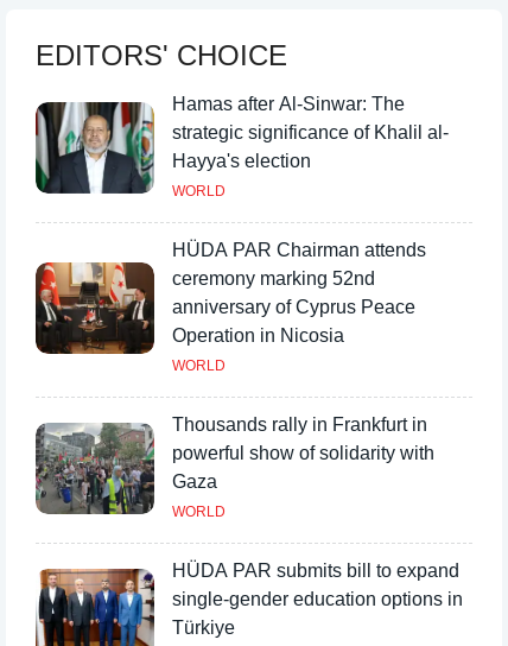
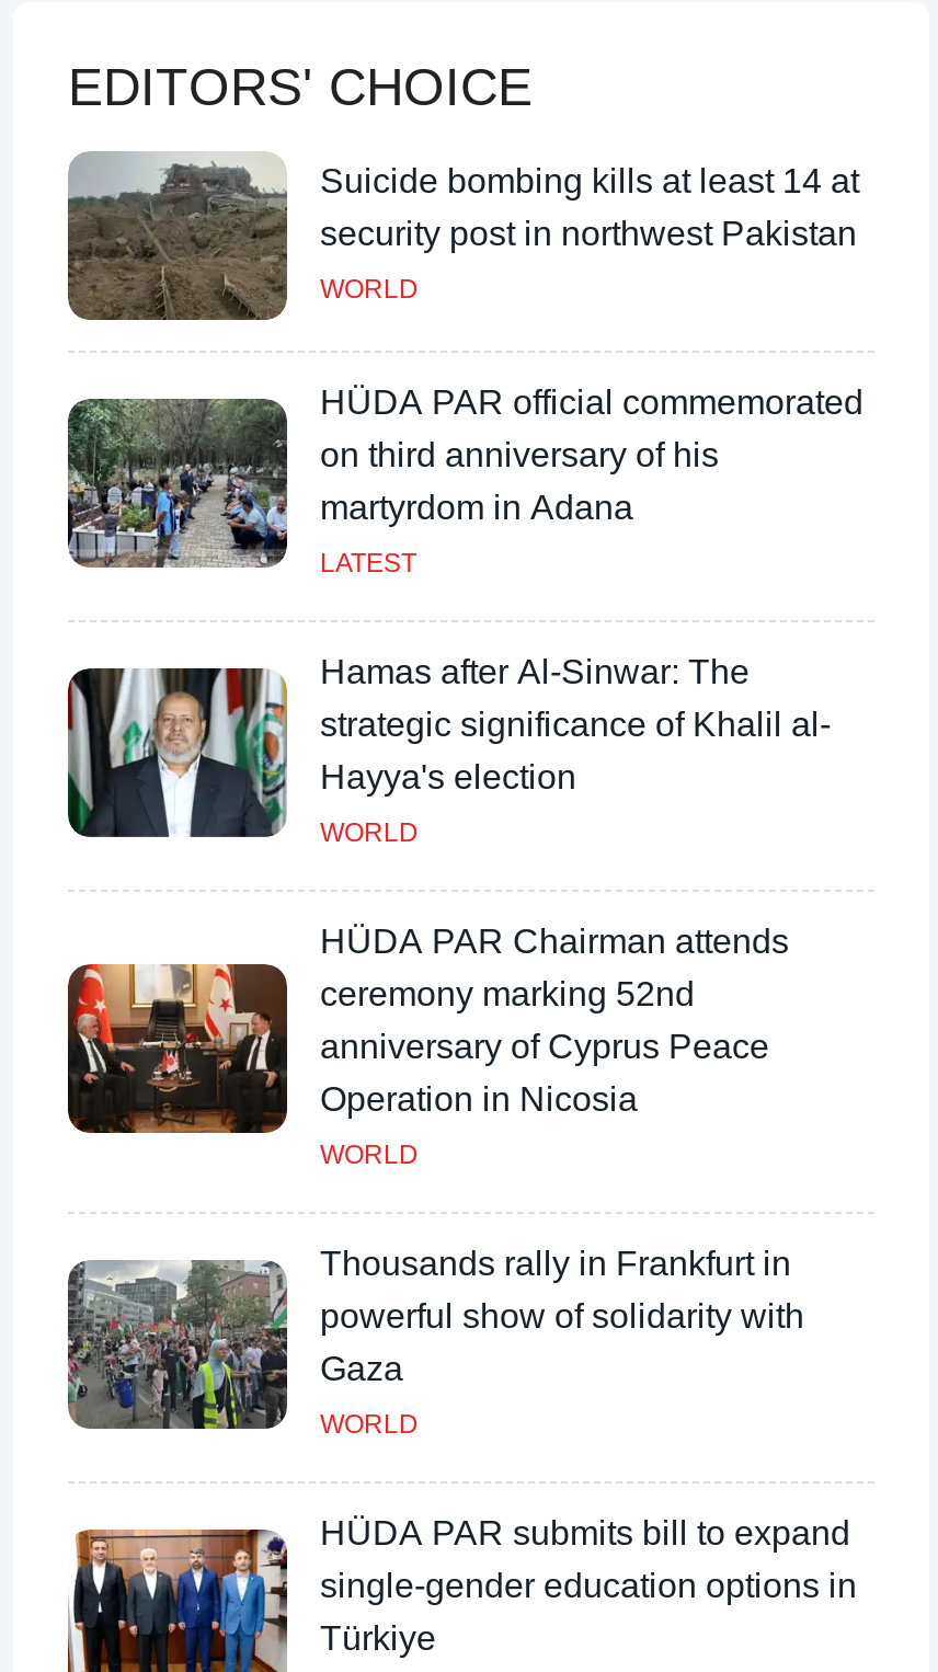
none -> [66,151,863,579] [image] | Suicide bombing kills at least 14 at | security post in northwest Pakistan | WORLD | HÜDA PAR official commemorated | on third anniversary of his | martyrdom in Adana | LATEST
none -> [66,397,289,570] [image]

